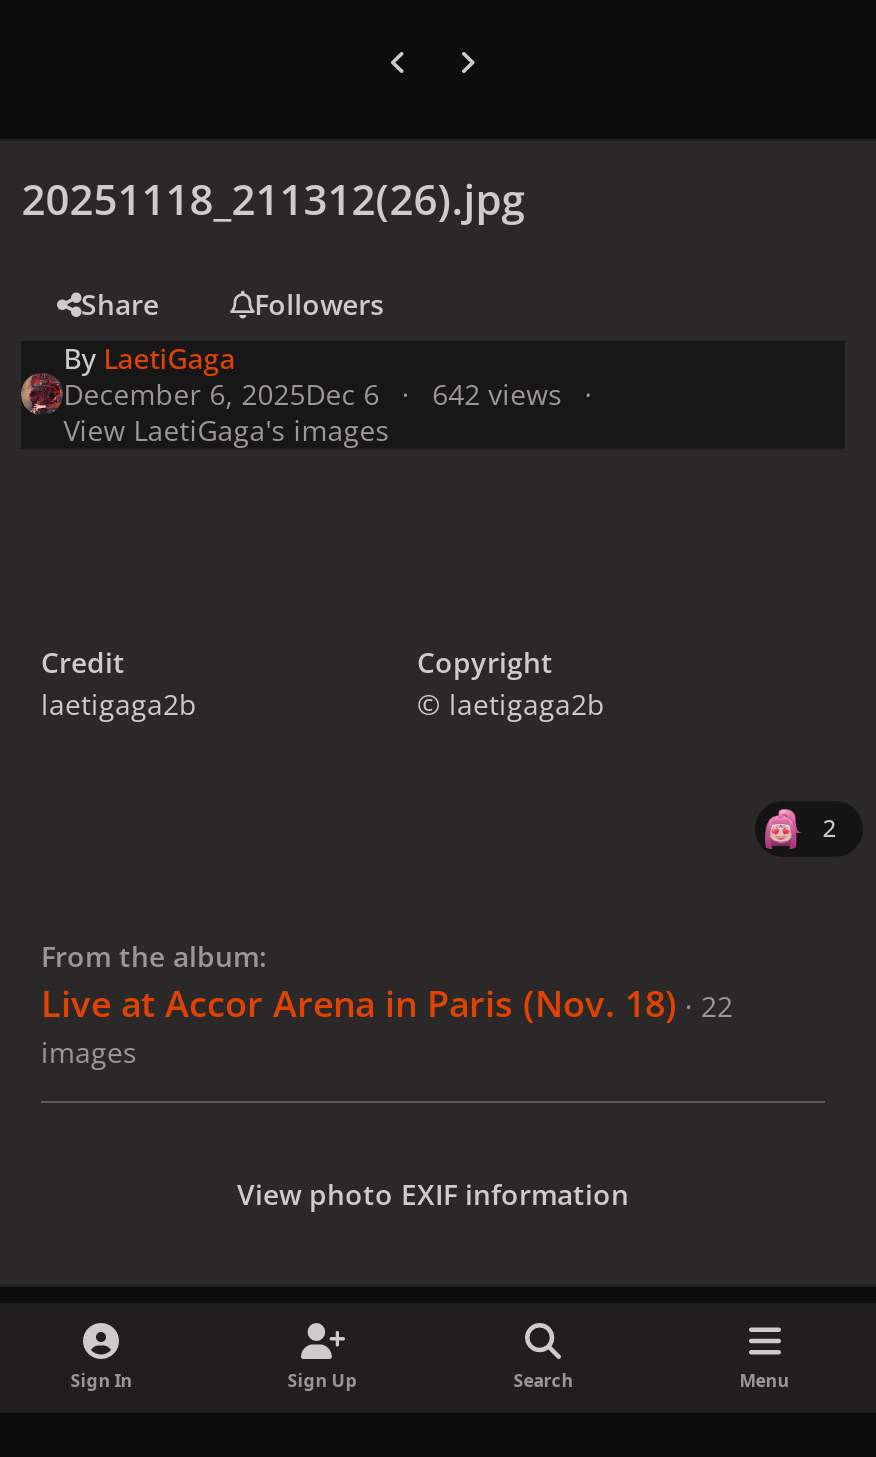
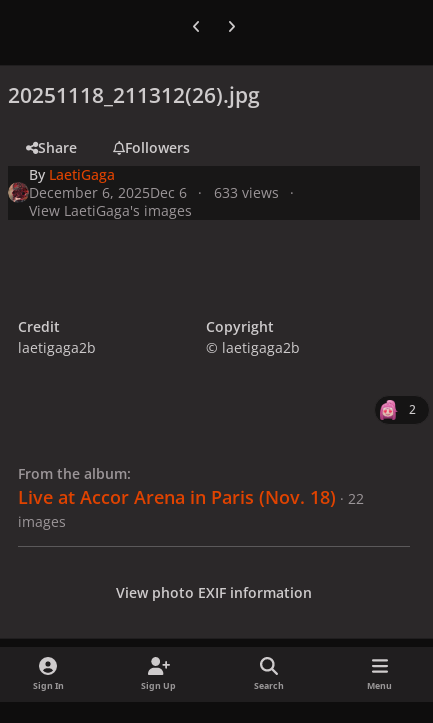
[63,374,562,412] December 6, 2025Dec 6 642 views -> [29,182,279,201] December 6, 2025Dec 6 633 views

